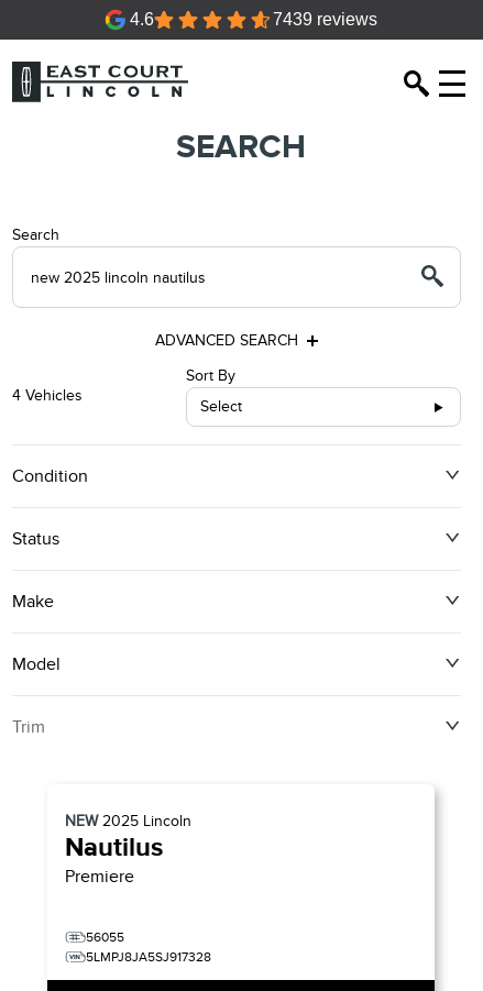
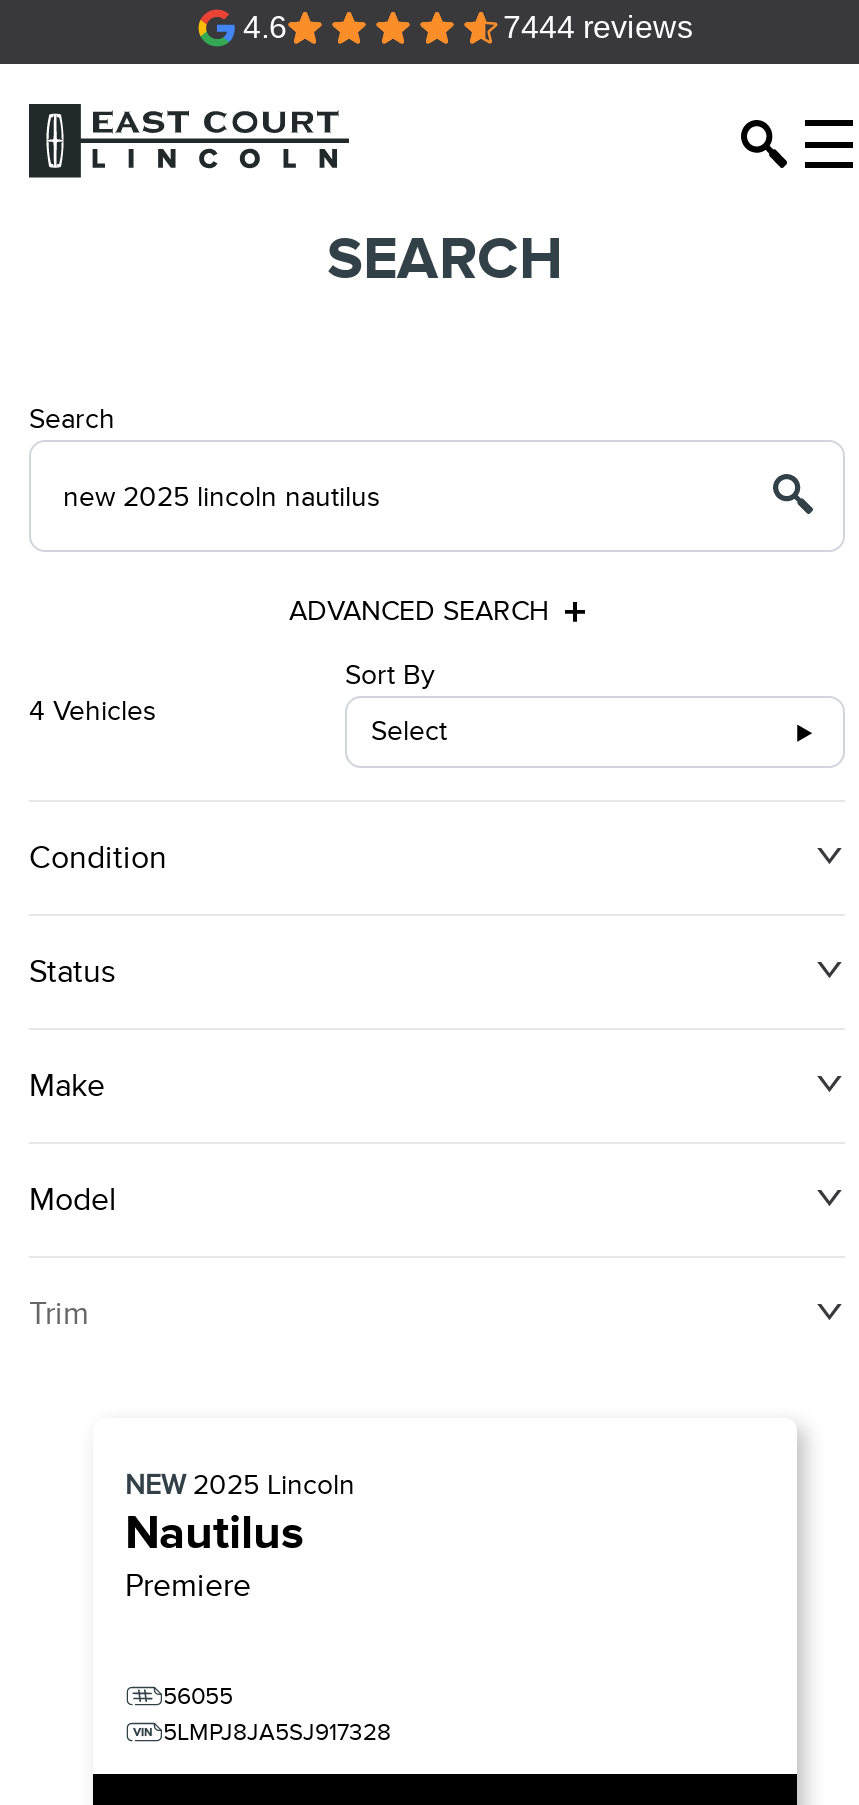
[273,10,377,29] 7439 reviews -> [503,10,693,44] 7444 reviews

